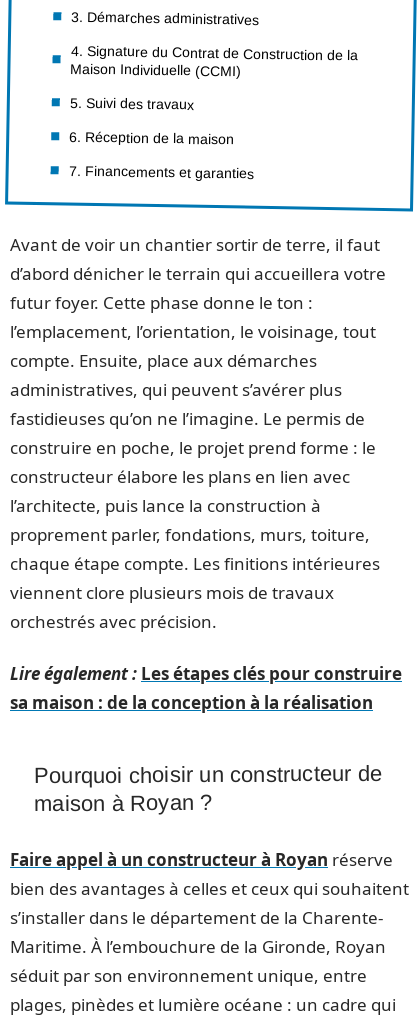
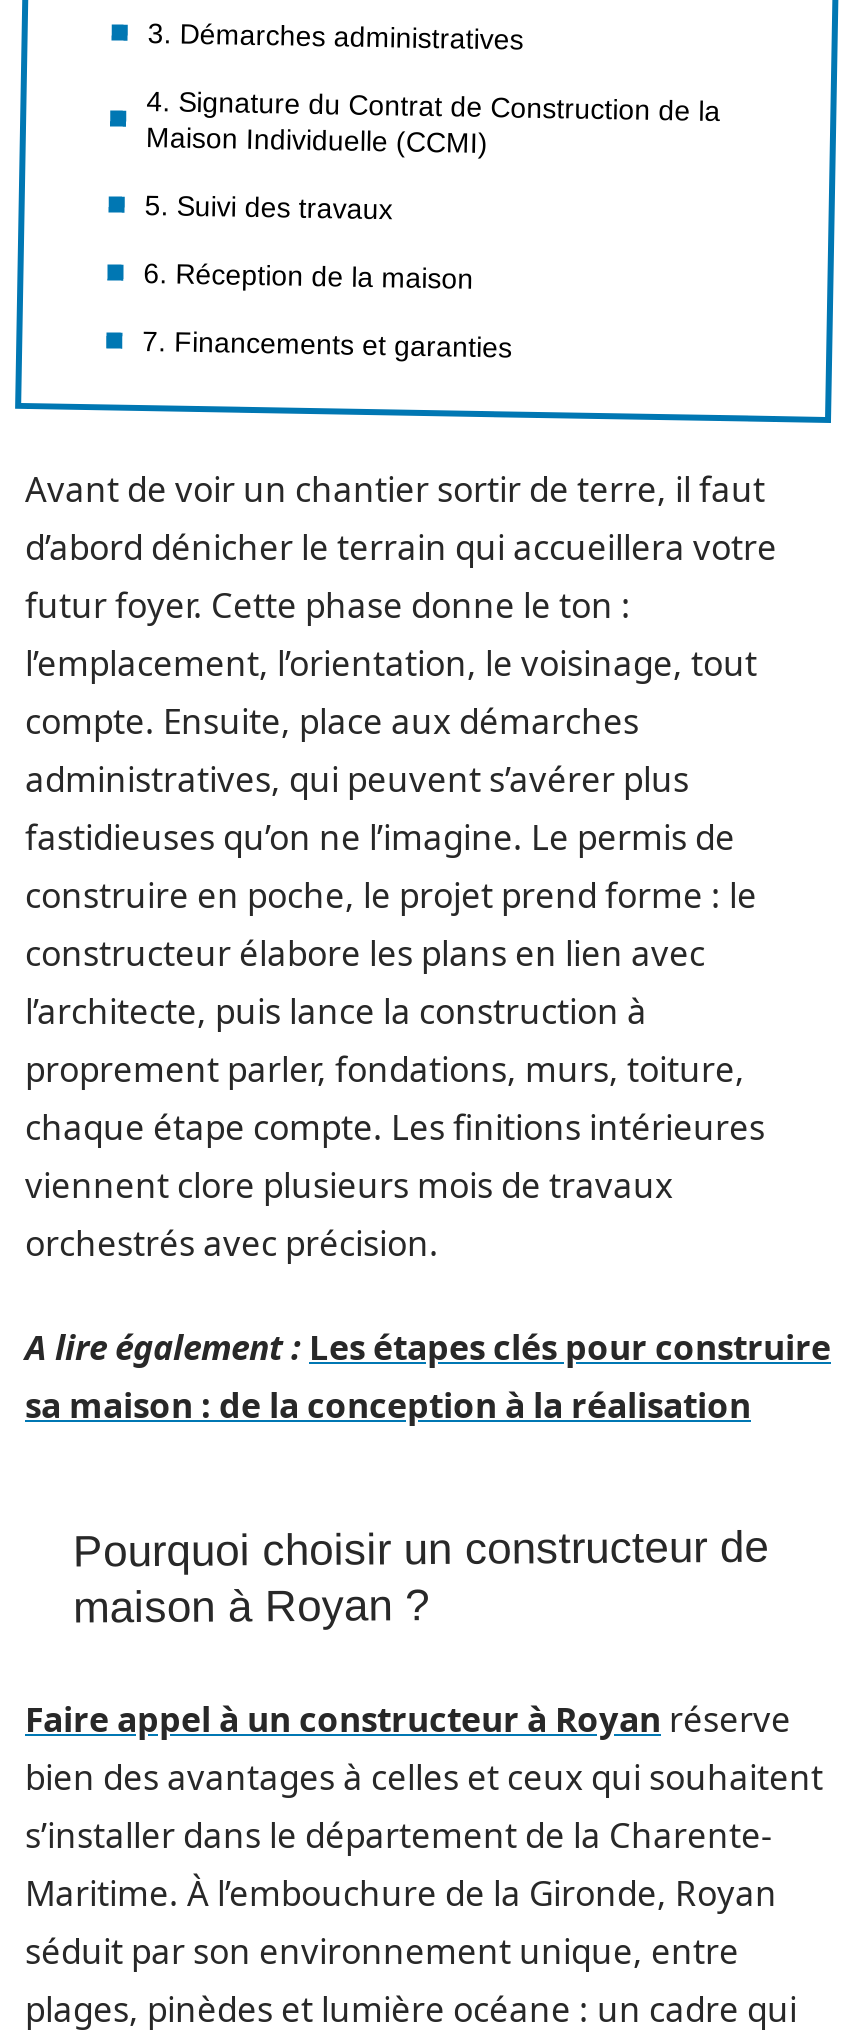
[10,661,402,684] Lire également : Les étapes clés pour construire -> [25,1323,831,1369] A lire également : Les étapes clés pour construire

